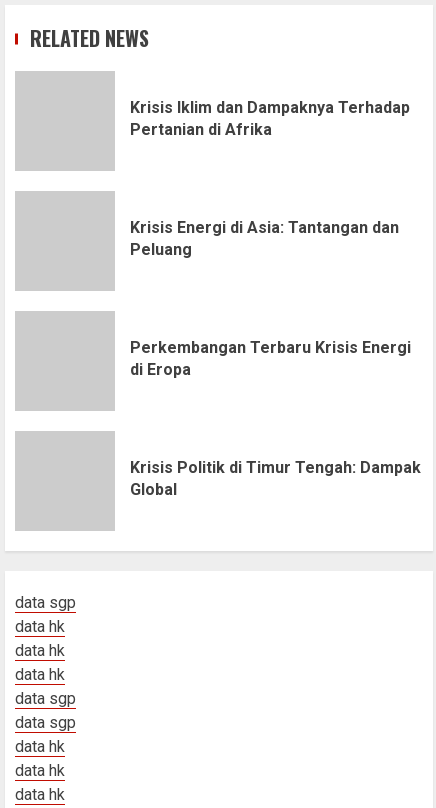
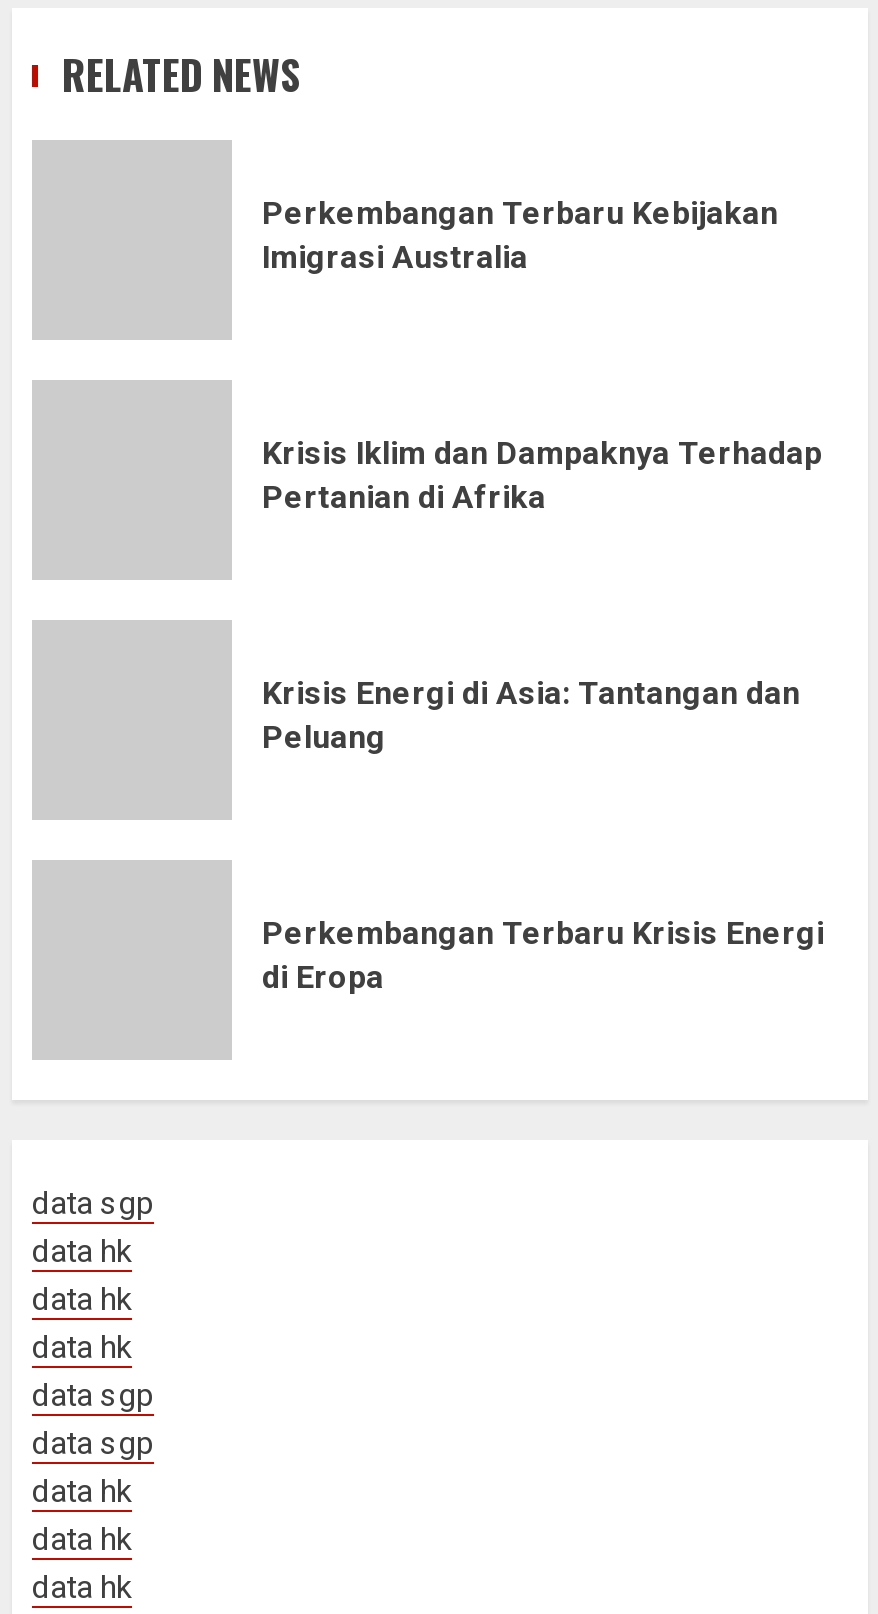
none -> [262,193,778,275] Perkembangan Terbaru Kebijakan | Imigrasi Australia
moved [130,97,411,378] -> [262,433,824,995]: Krisis Iklim dan Dampaknya Terhadap | Pertanian di Afrika | Krisis Energi di Asia: Tantangan dan | Peluang | Perkembangan Terbaru Krisis Energi | di Eropa
[130,457,421,498] Krisis Politik di Timur Tengah: Dampak | Global -> none

